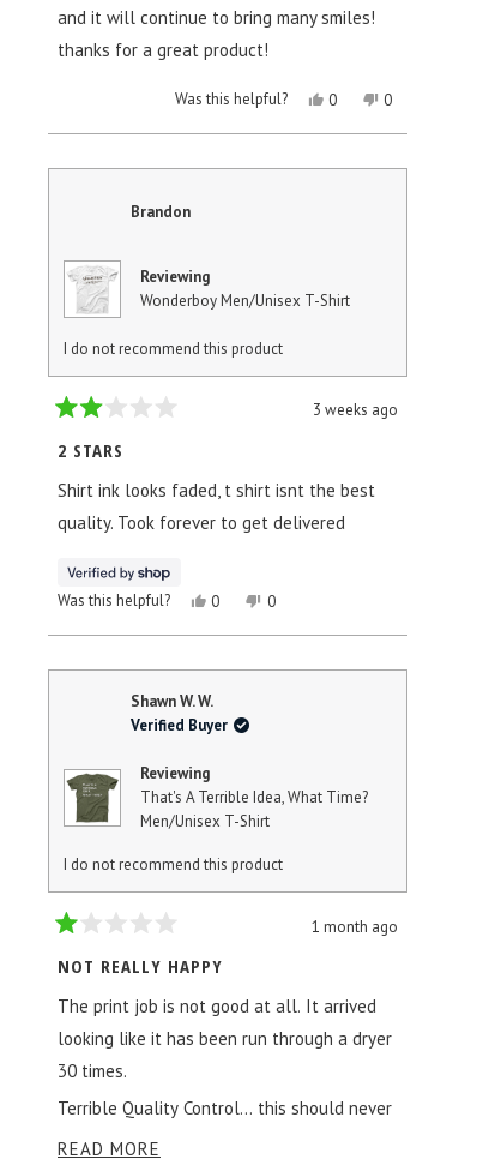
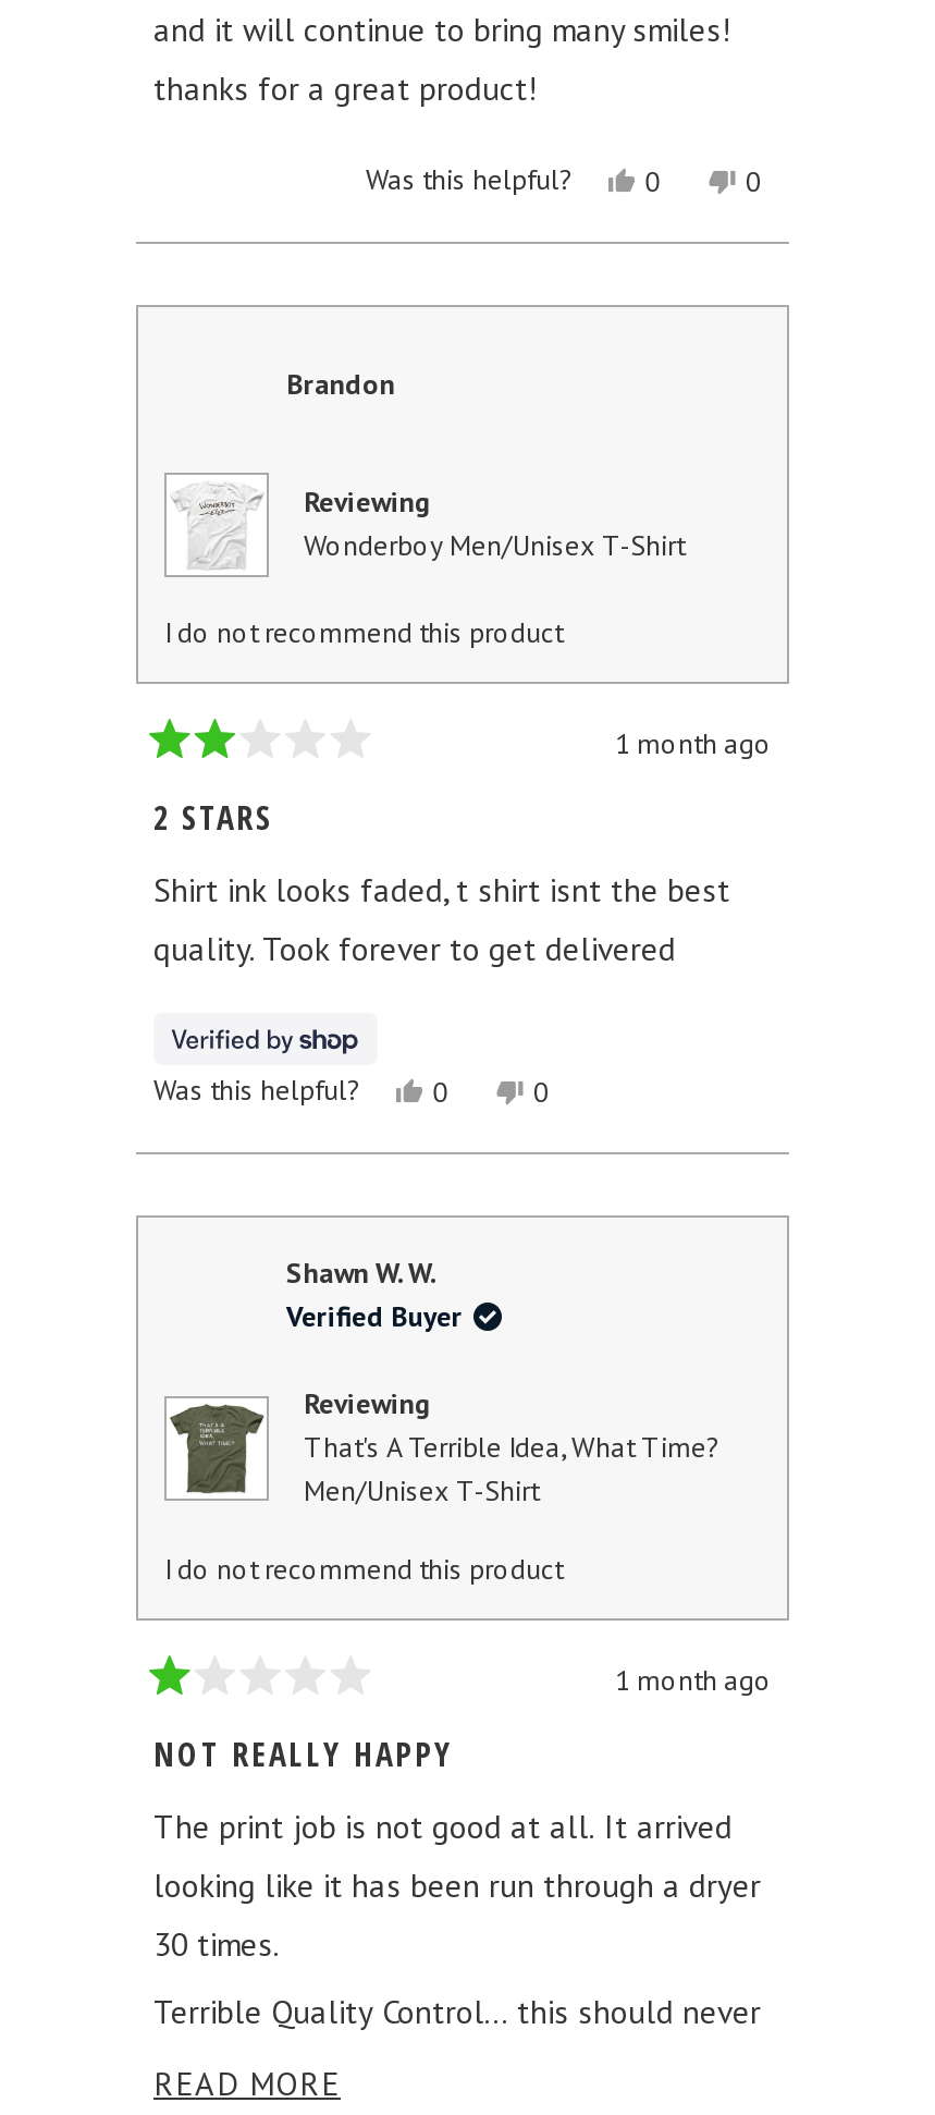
[313,400,398,420] 3 weeks ago -> [615,726,772,763] 1 month ago

